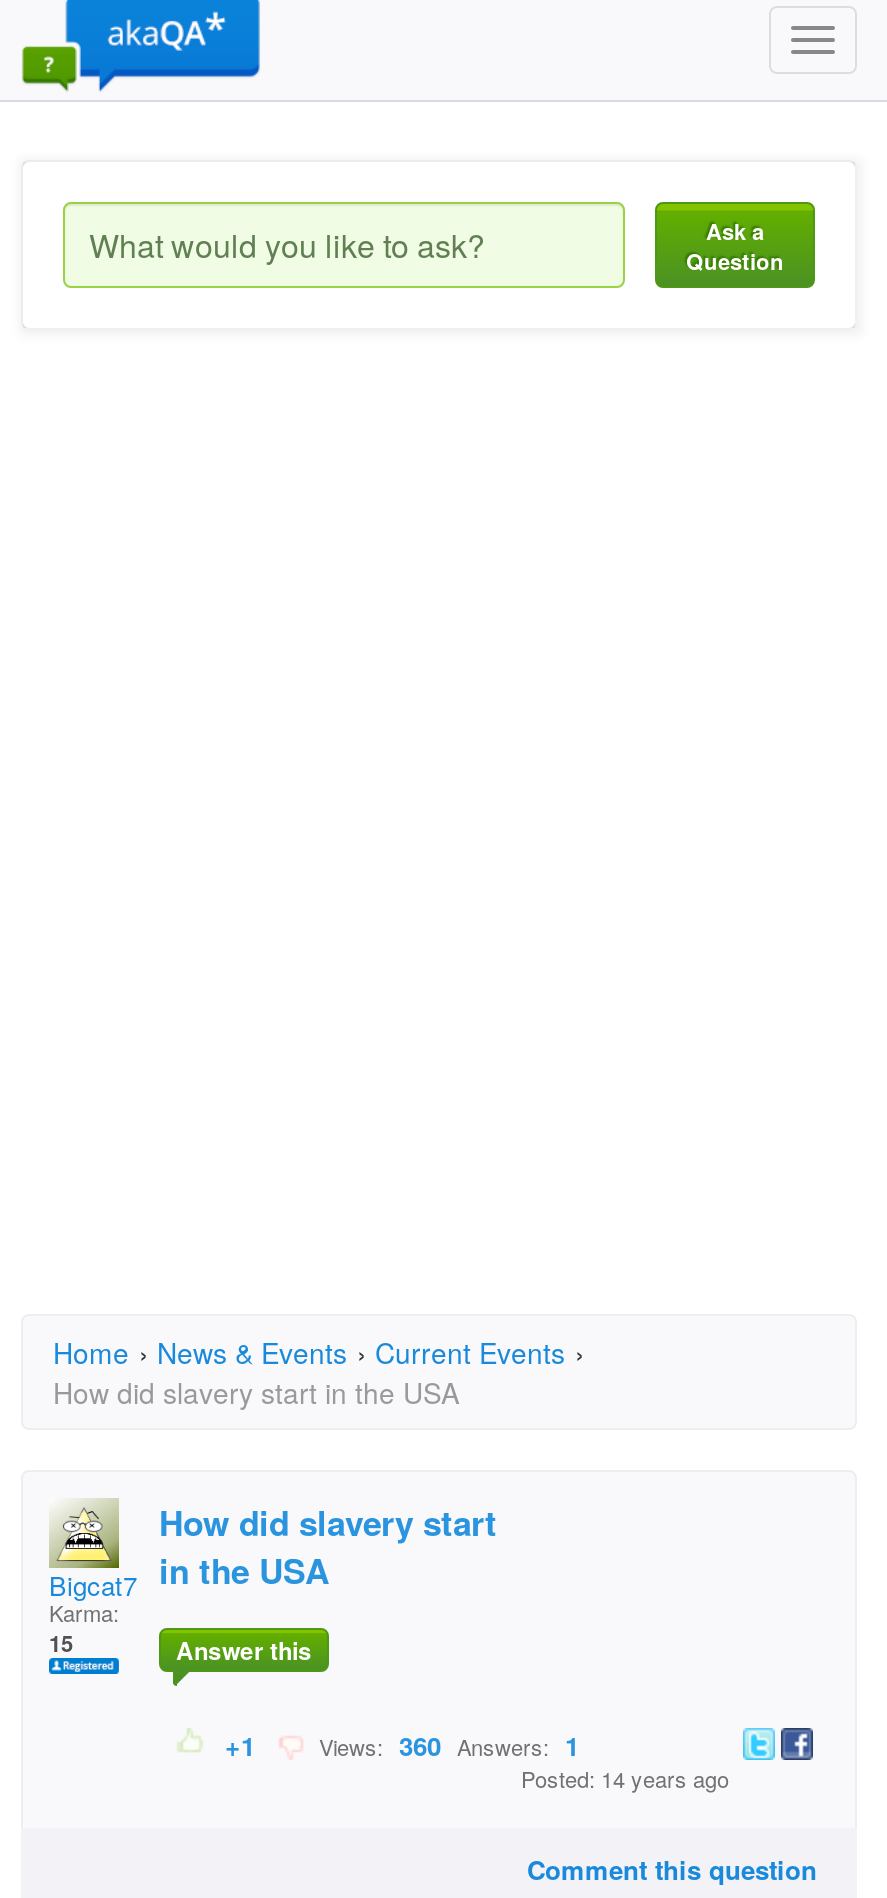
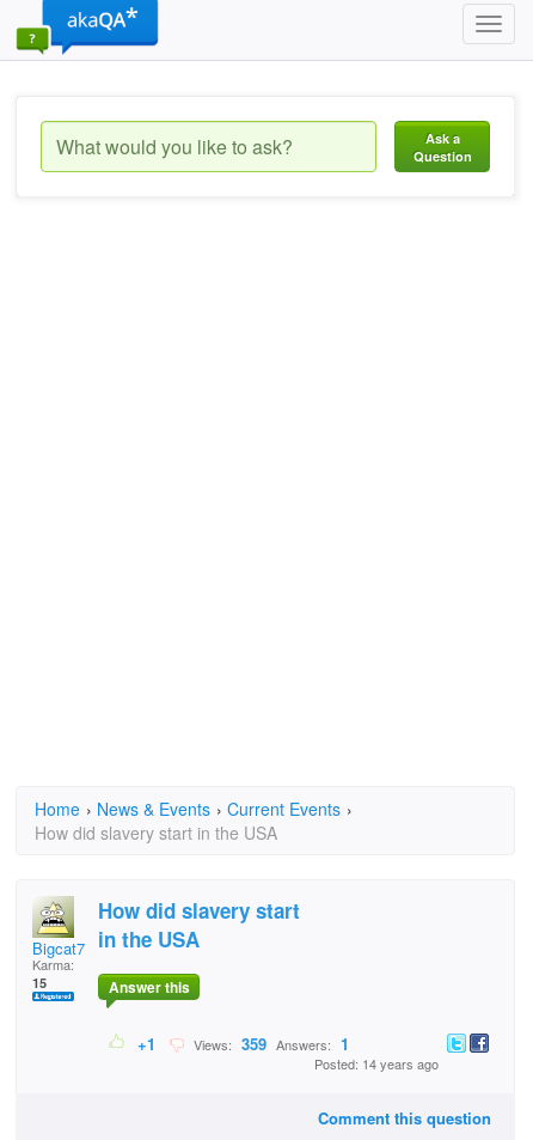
[307,1726,579,1764] Views: 360 Answers: 1 -> [186,1032,349,1055] Views: 359 Answers: 1

